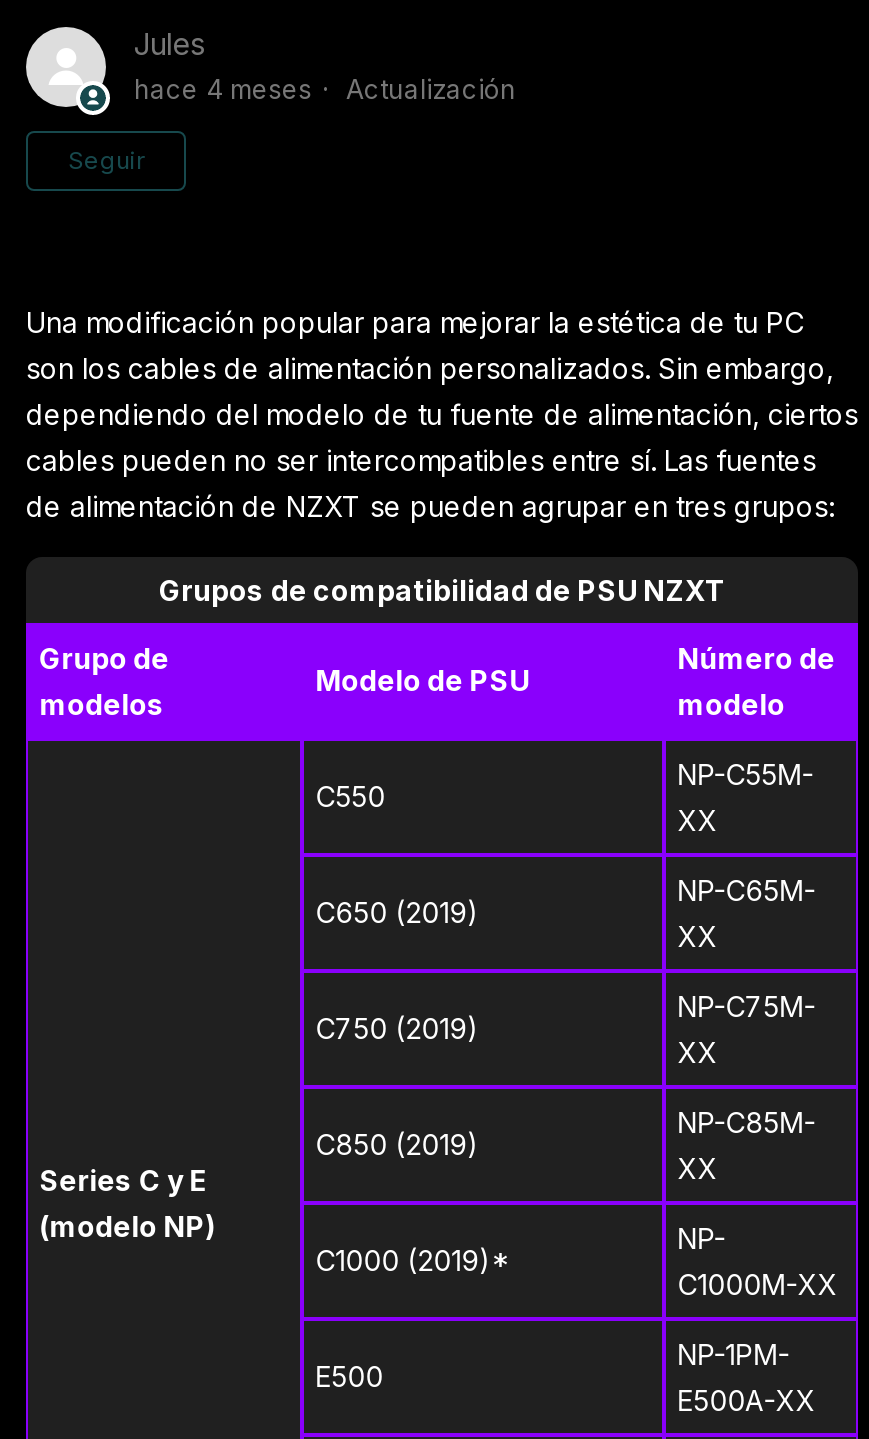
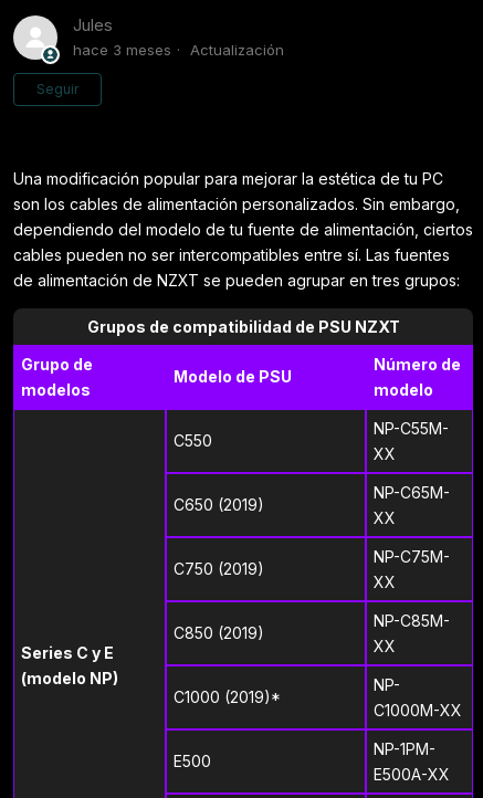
[134,72,516,104] hace 4 meses Actualización -> [73,41,284,58] hace 3 meses Actualización

